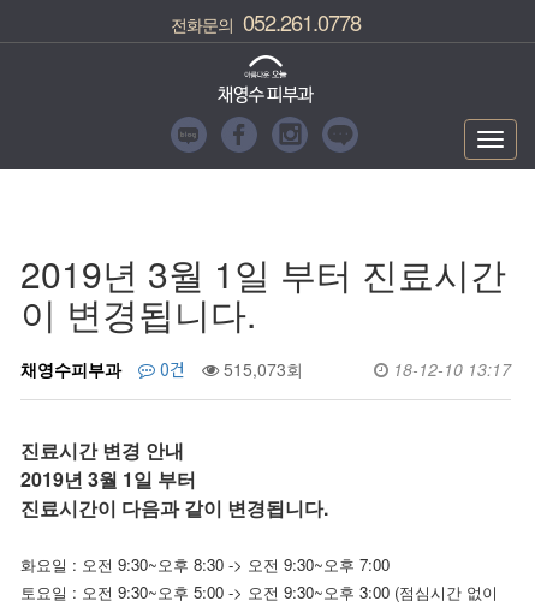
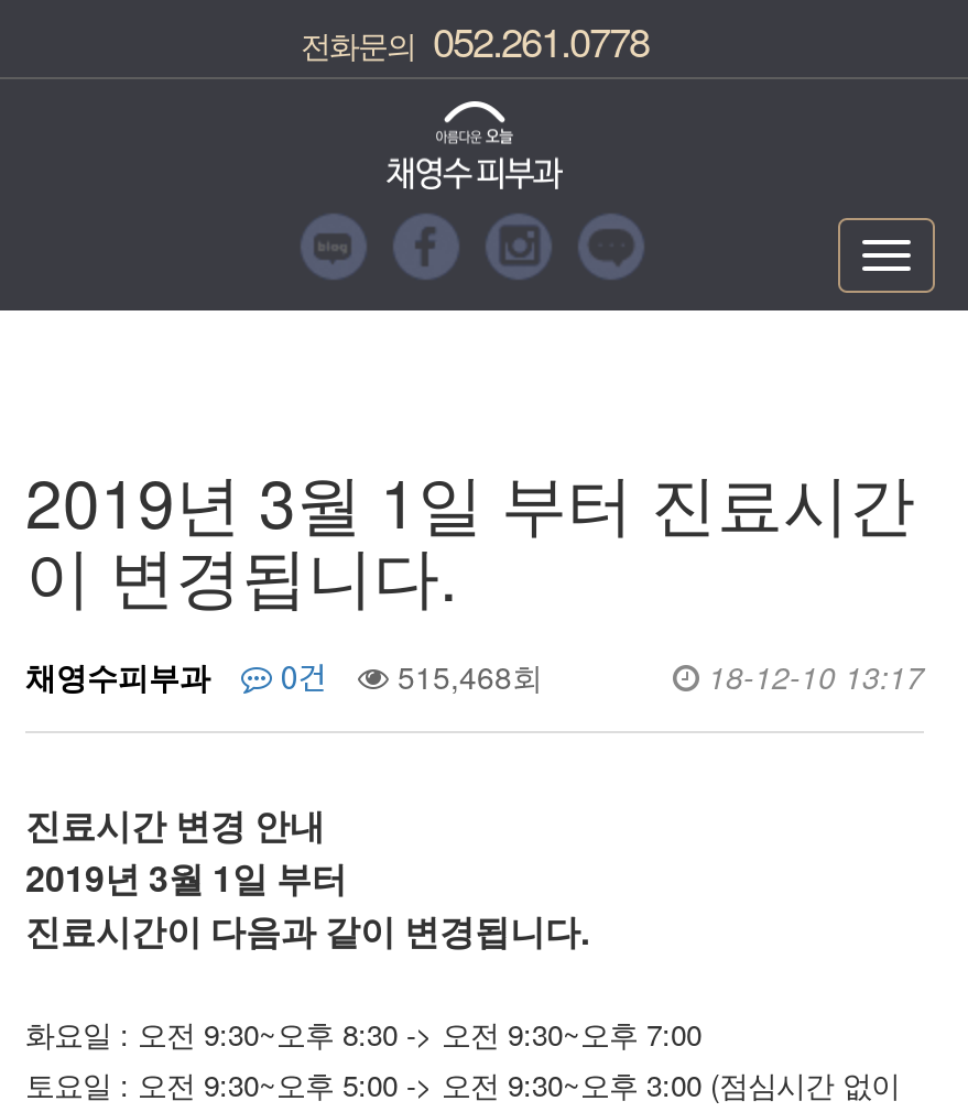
[20,357,303,381] 채영수피부과 0건 515,073회 -> [25,654,543,698] 채영수피부과 0건 515,468회

